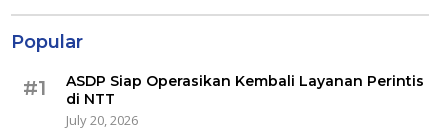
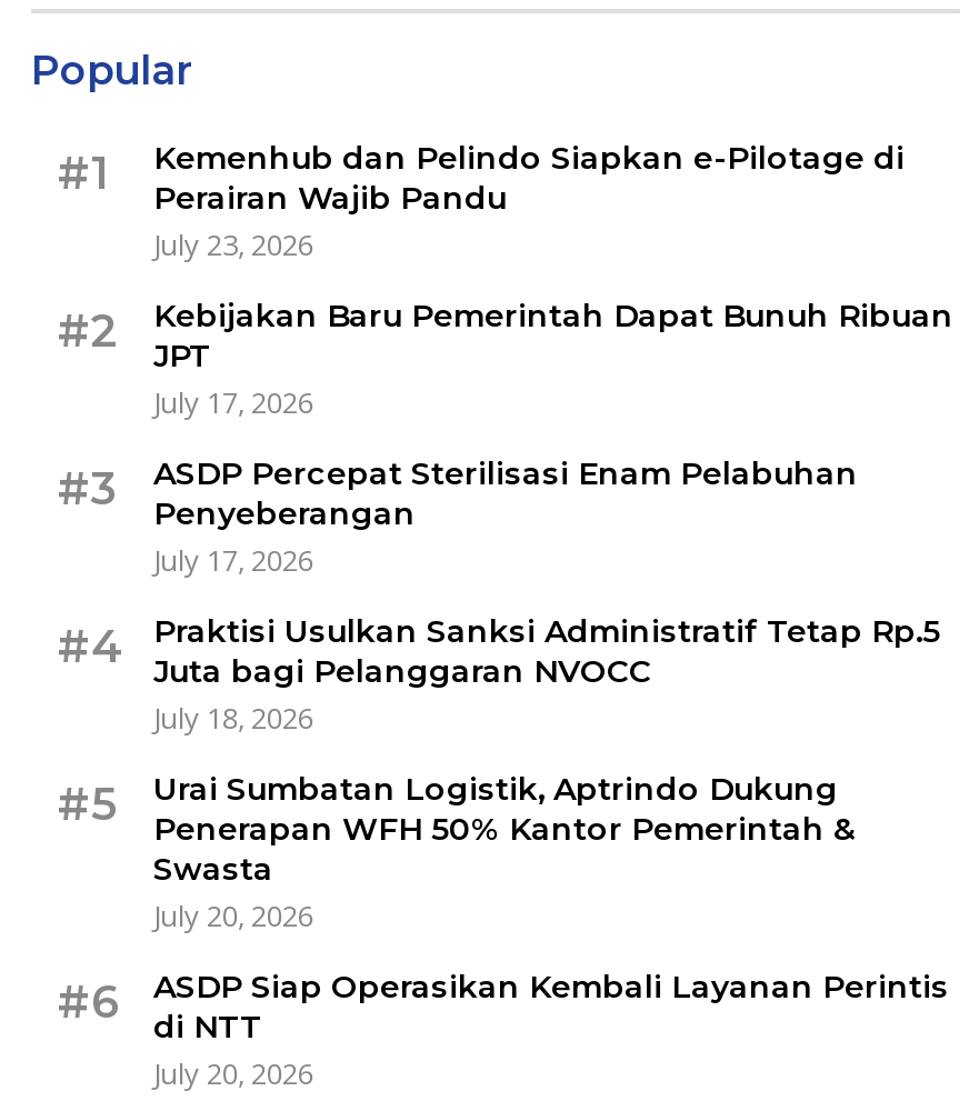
none -> [58,138,953,1029] Kemenhub dan Pelindo Siapkan e-Pilotage di | Perairan Wajib Pandu | July 23, 2026 | #2 | Kebijakan Baru Pemerintah Dapat Bunuh Ribuan | JPT | July 17, 2026 | #3 | ASDP Percepat Sterilisasi Enam Pelabuhan | Penyeberangan | July 17, 2026 | #4 | Praktisi Usulkan Sanksi Administratif Tetap Rp.5 | Juta bagi Pelanggaran NVOCC | July 18, 2026 | #5 | Urai Sumbatan Logistik, Aptrindo Dukung | Penerapan WFH 50% Kantor Pemerintah & | Swasta | July 20, 2026 | #6

